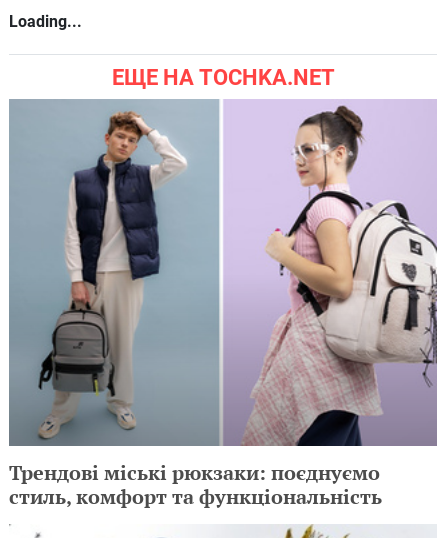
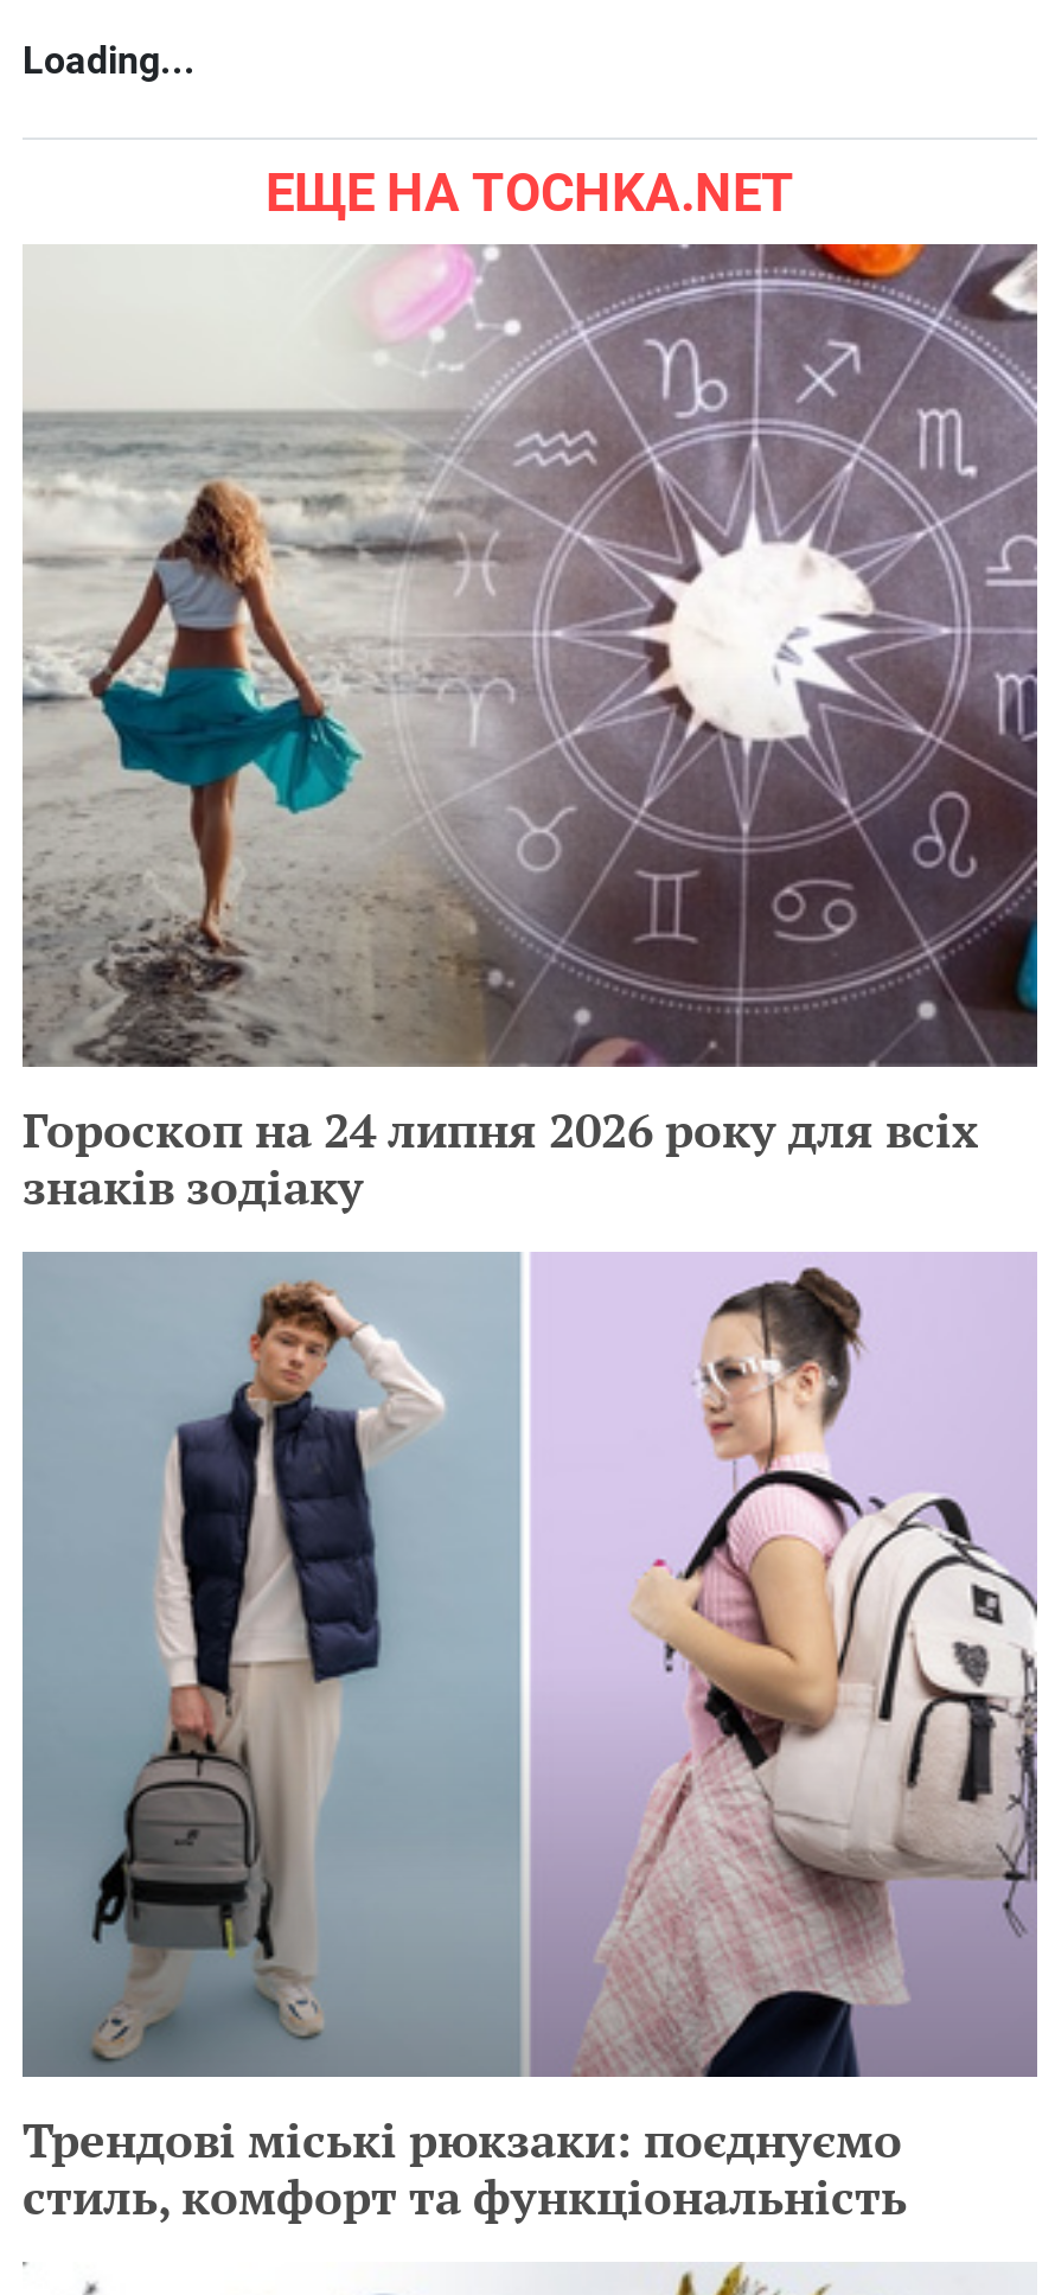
none -> [23,242,1040,1220] [image] | Гороскоп на 24 липня 2026 року для всіх | знаків зодіаку

